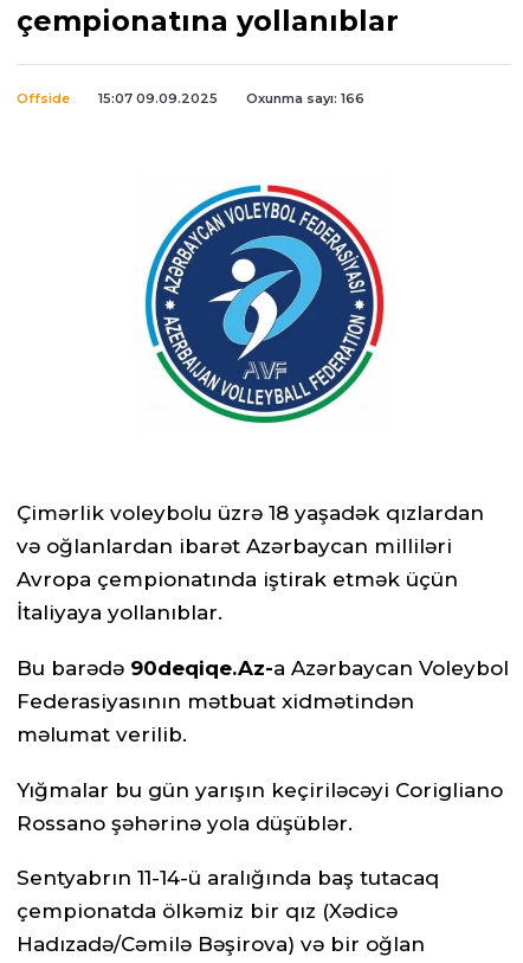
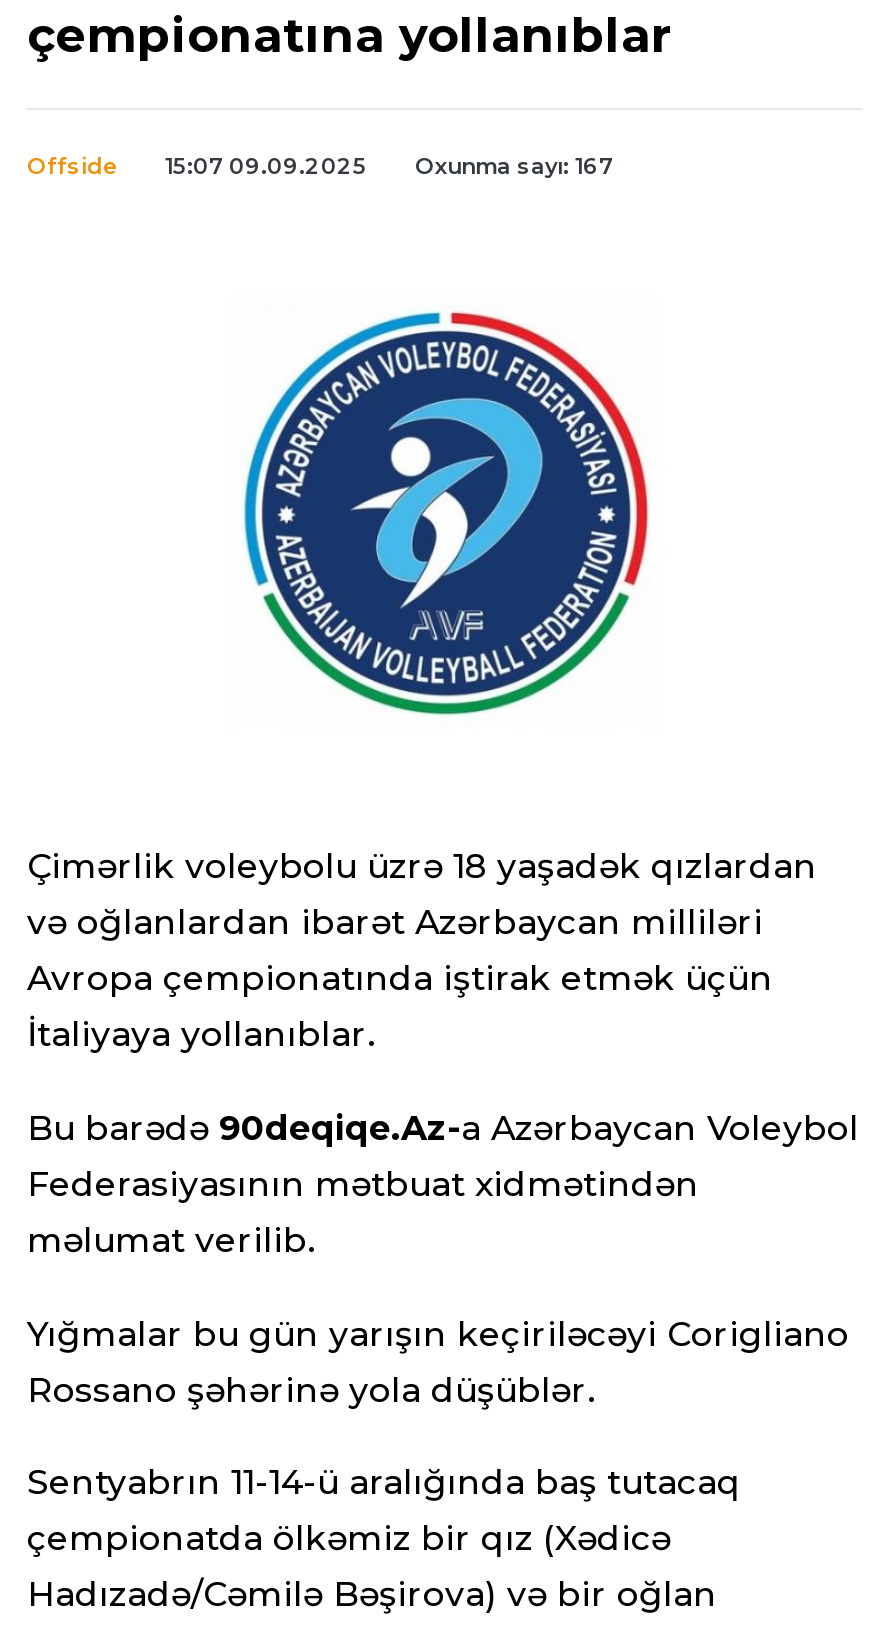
[17,90,364,106] Offside 15:07 09.09.2025 Oxunma sayı: 166 -> [27,151,613,179] Offside 15:07 09.09.2025 Oxunma sayı: 167

